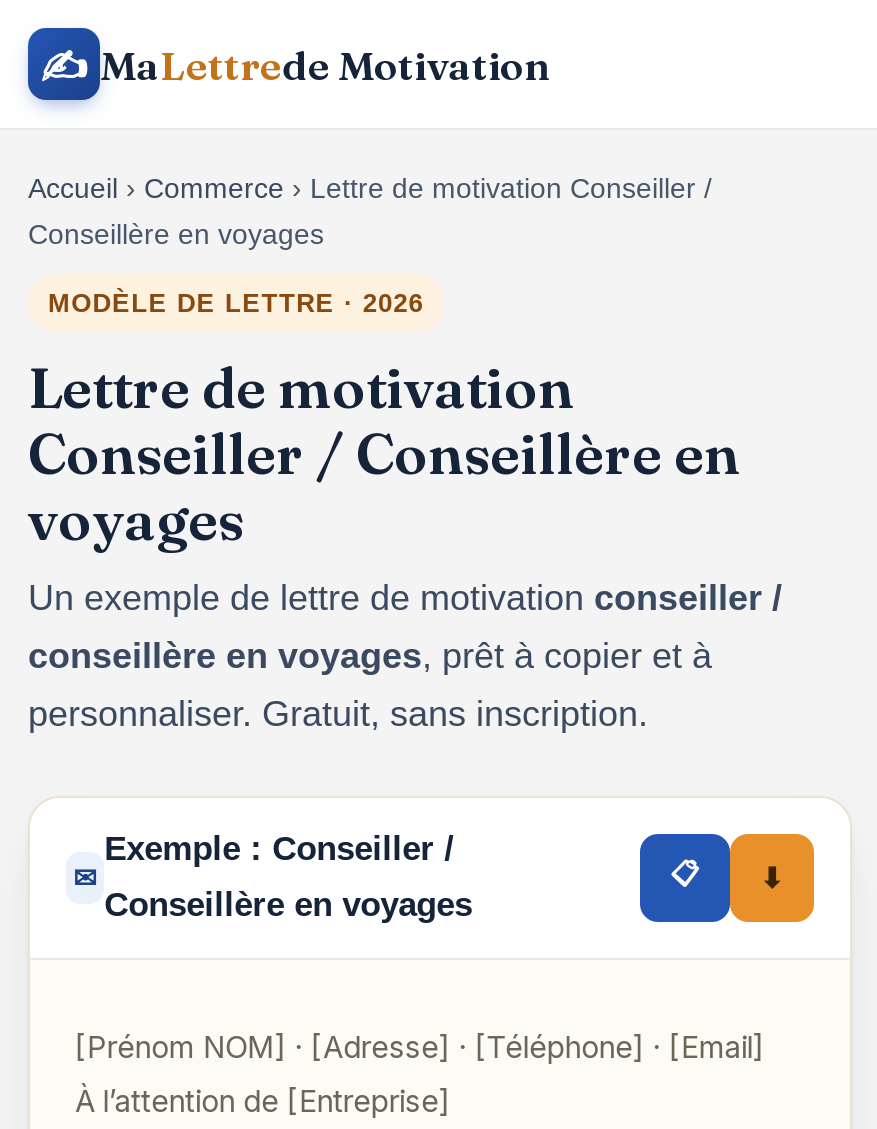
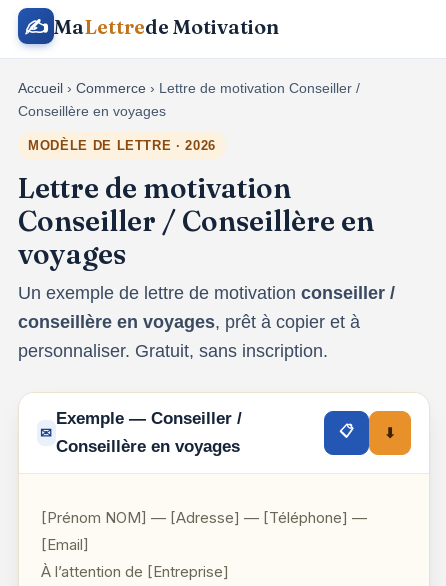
[104,830,454,868] Exemple : Conseiller / -> [56,409,242,428] Exemple — Conseiller /
[75,1028,765,1066] [Prénom NOM] · [Adresse] · [Téléphone] · [Email] -> [41,508,367,554] [Prénom NOM] — [Adresse] — [Téléphone] — | [Email]

